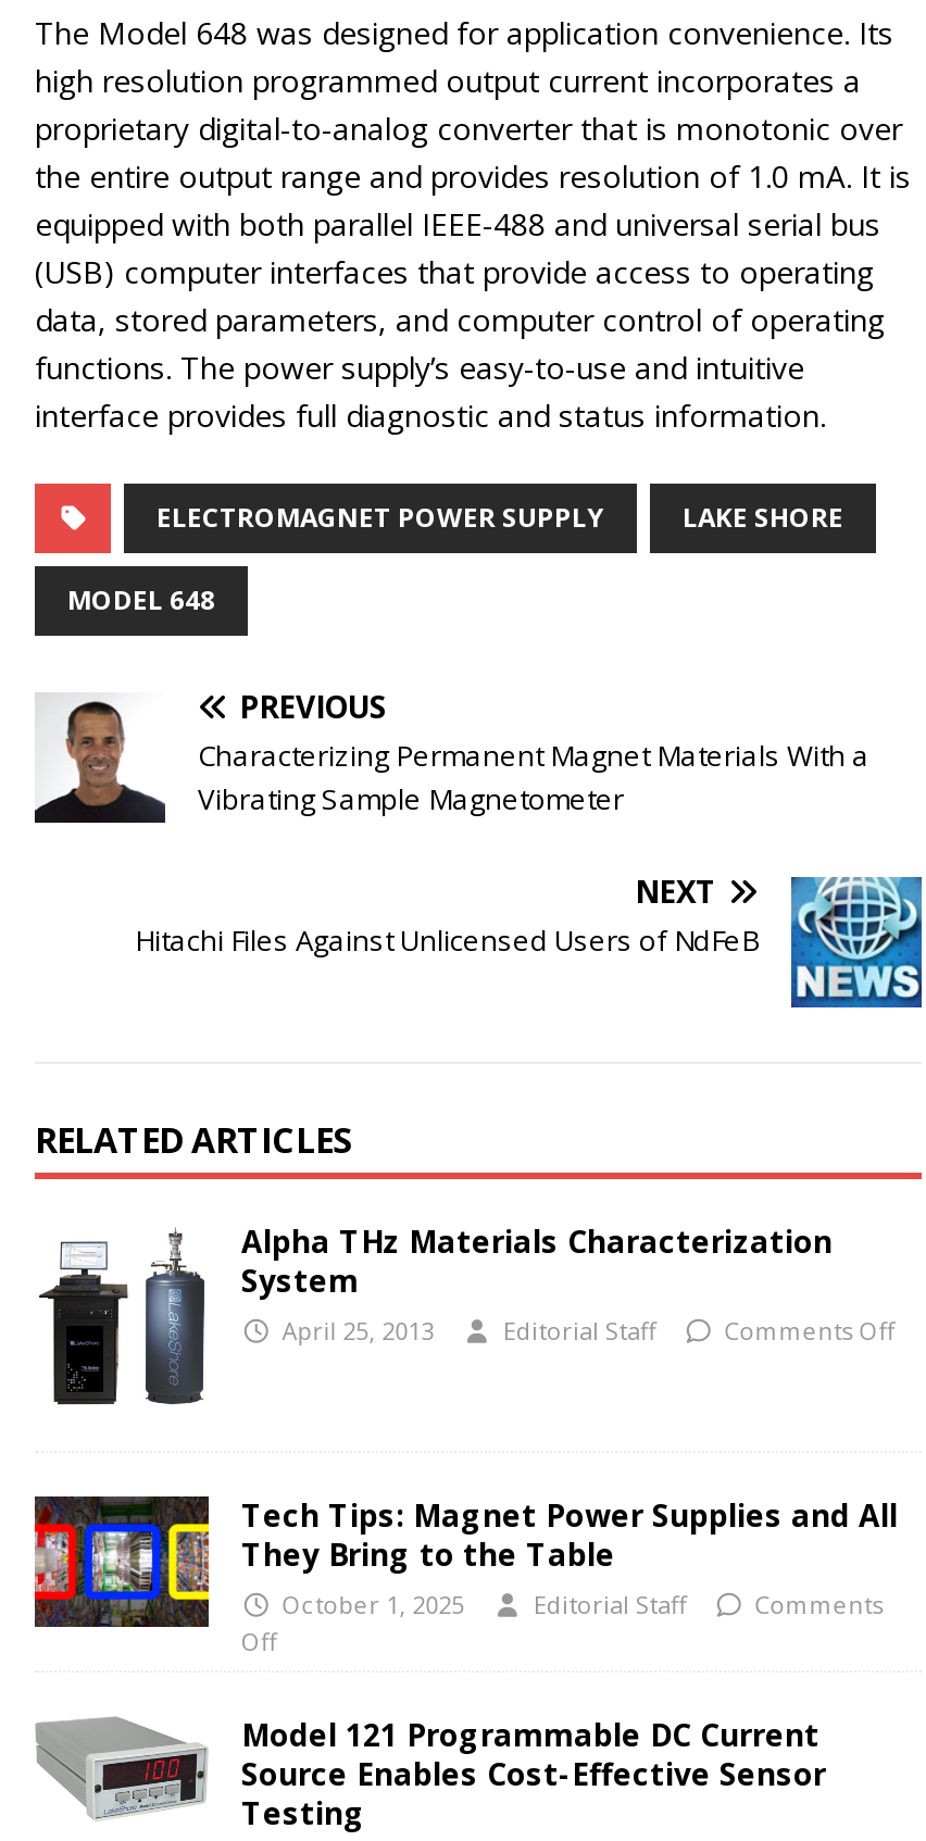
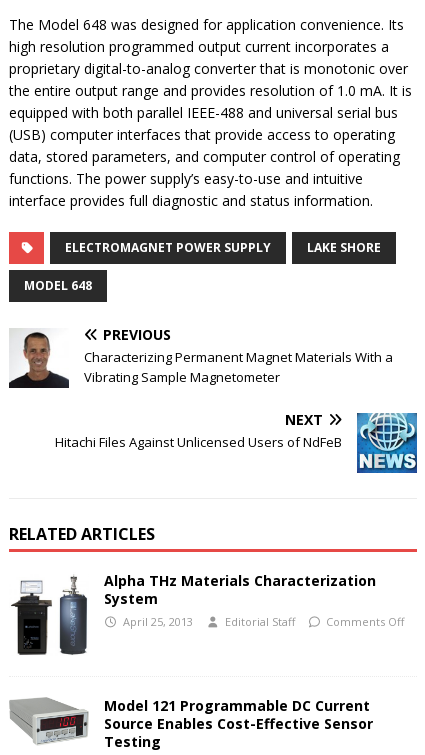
[33,1492,898,1657] [image] | Tech Tips: Magnet Power Supplies and All | They Bring to the Table | October 1, 2025 | Editorial Staff | Comments | Off -> none

